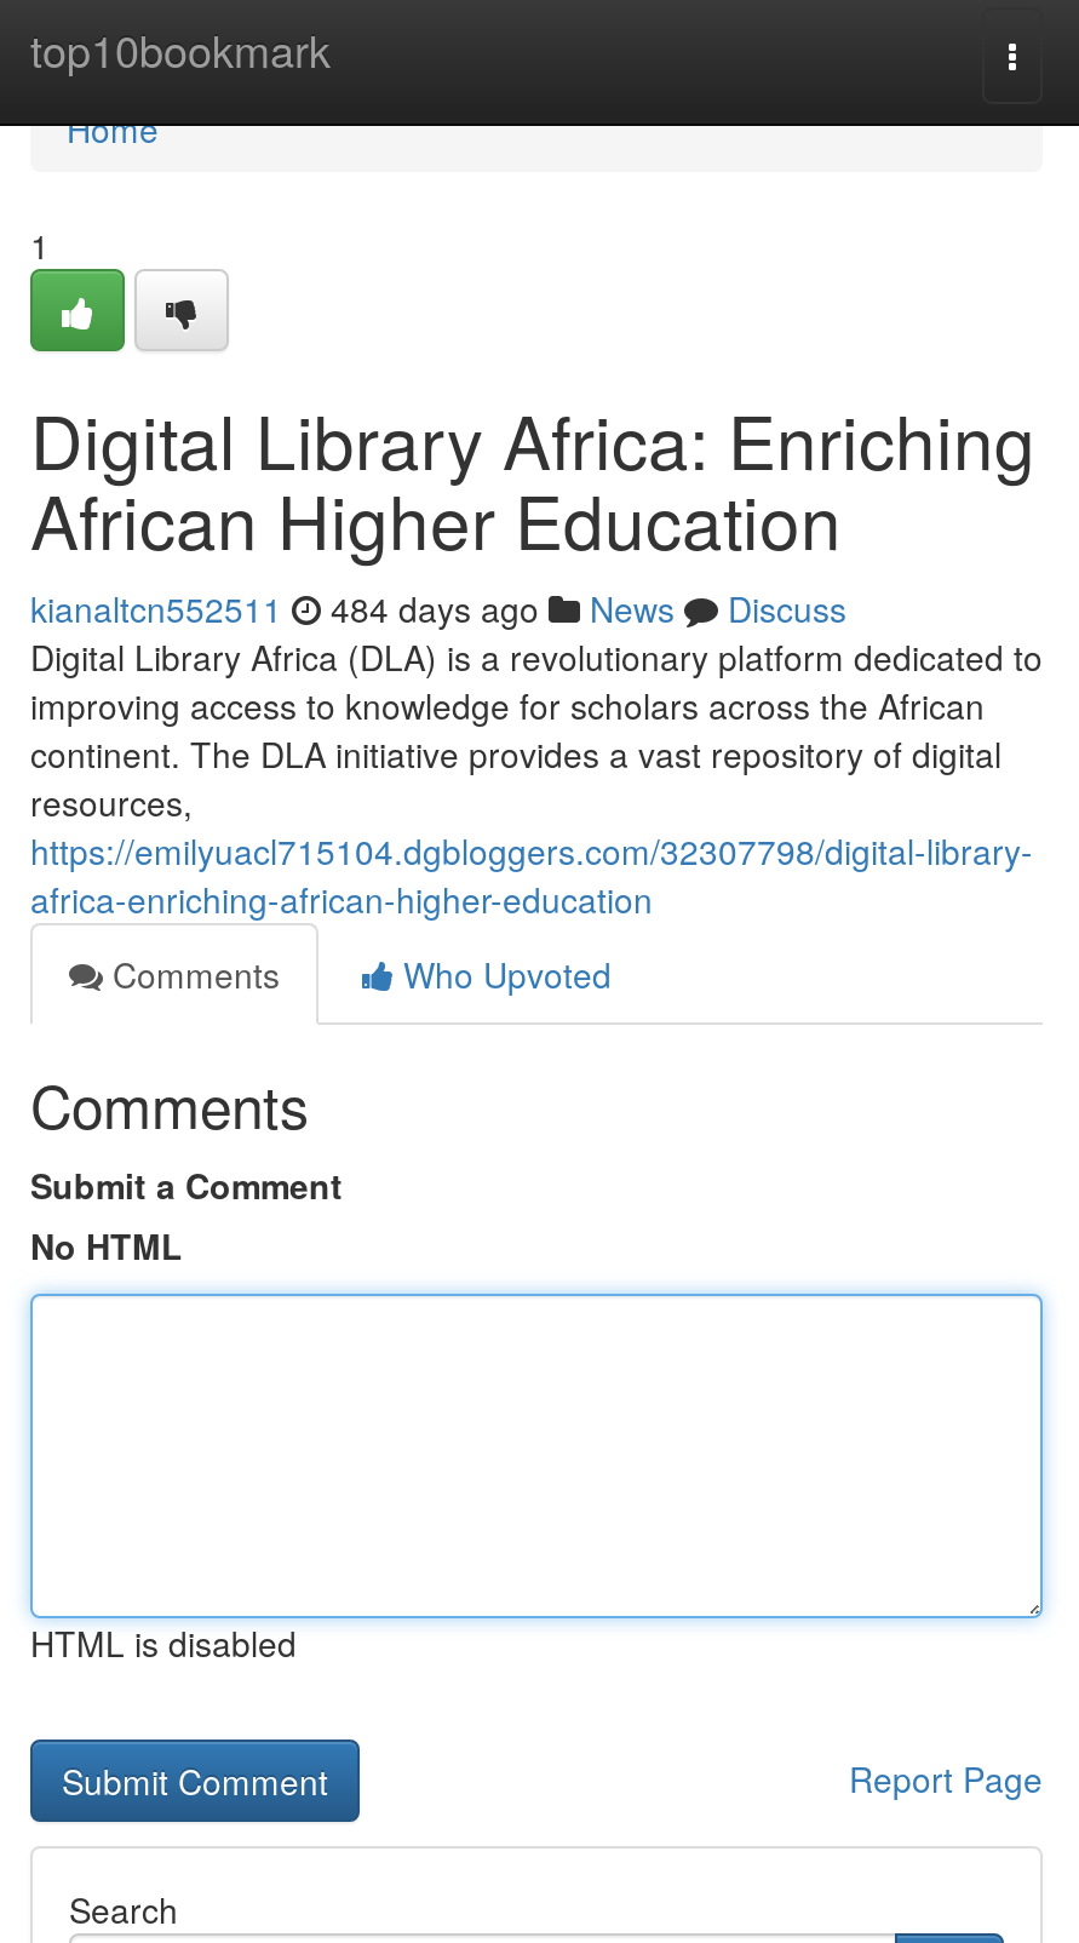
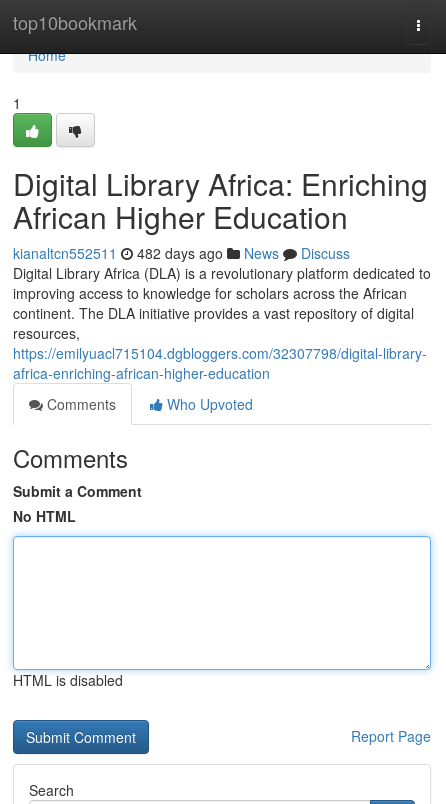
[30,584,846,632] kianaltcn552511 484 days ago News Discuss -> [13,243,350,263] kianaltcn552511 482 days ago News Discuss

